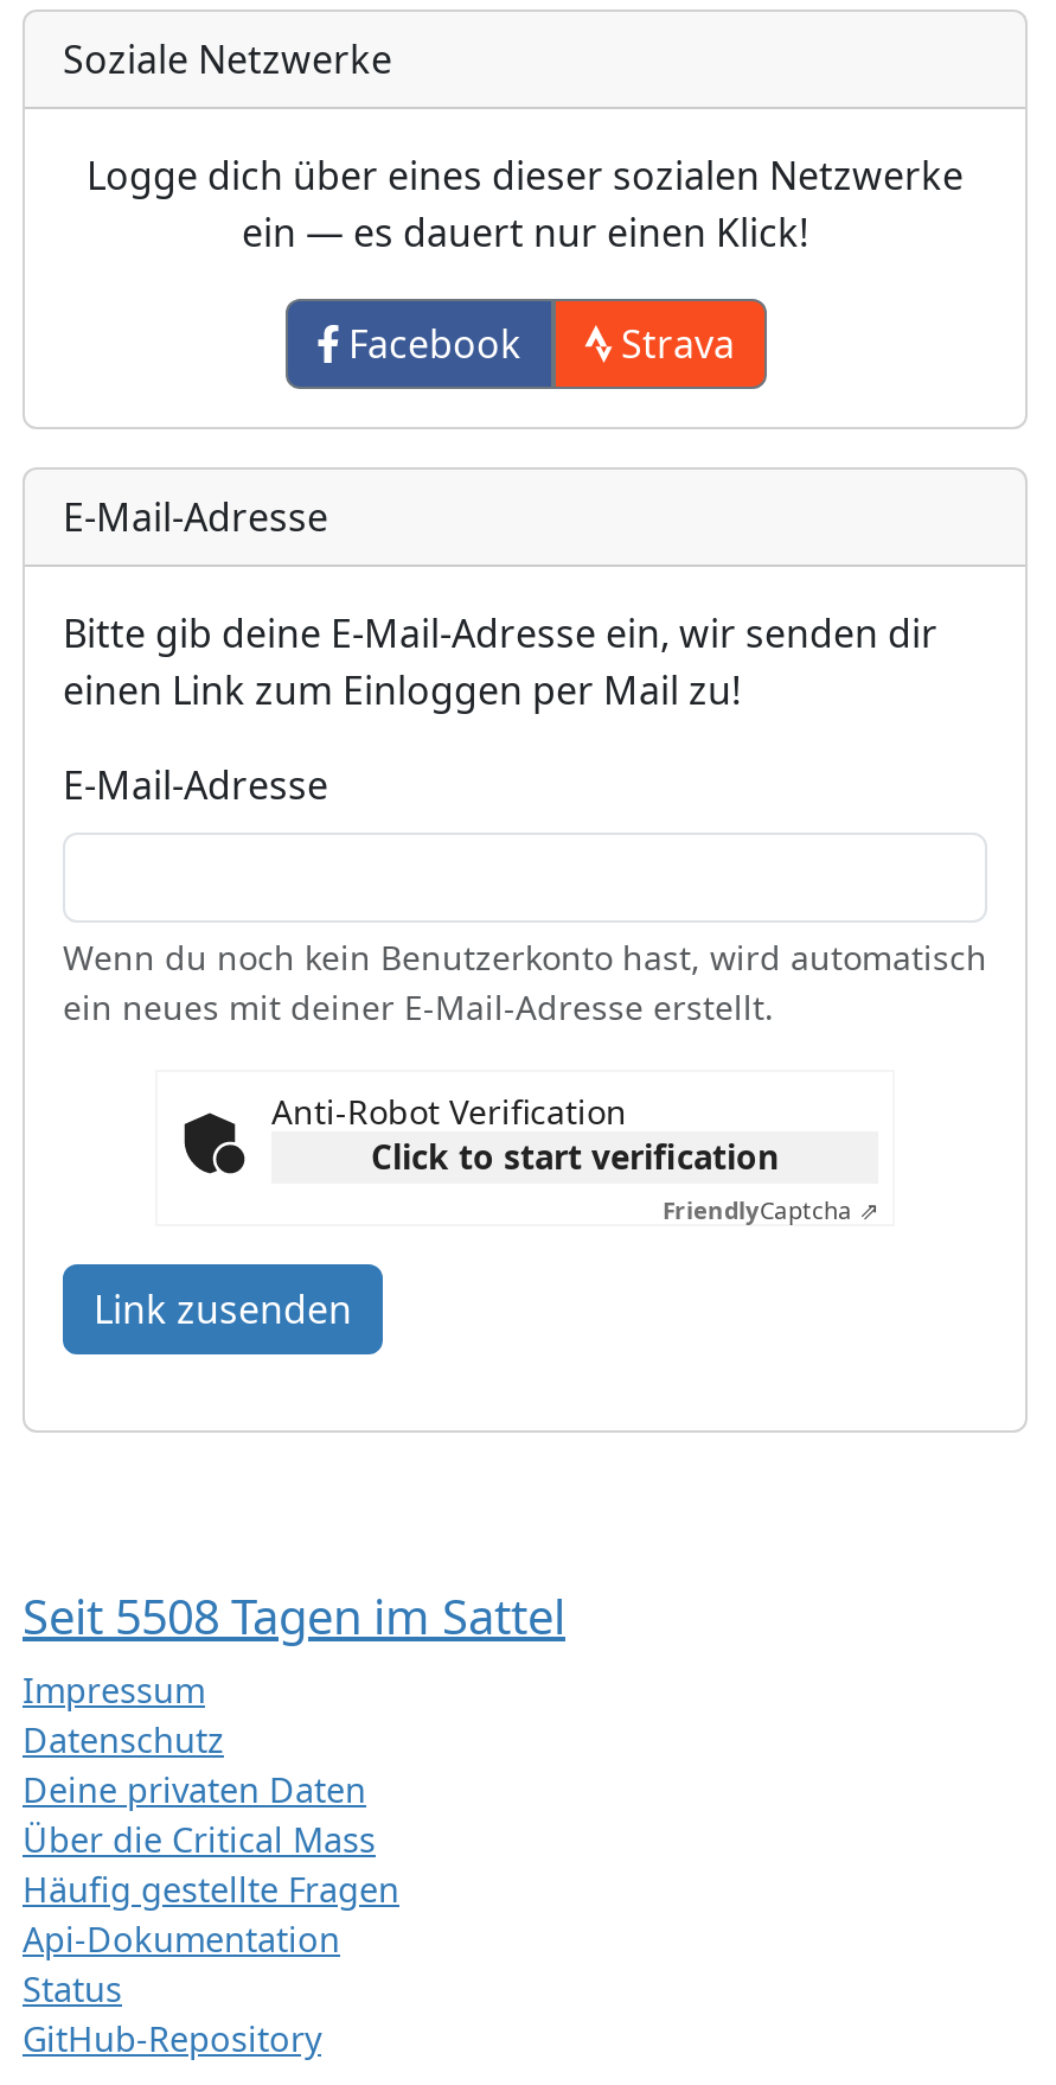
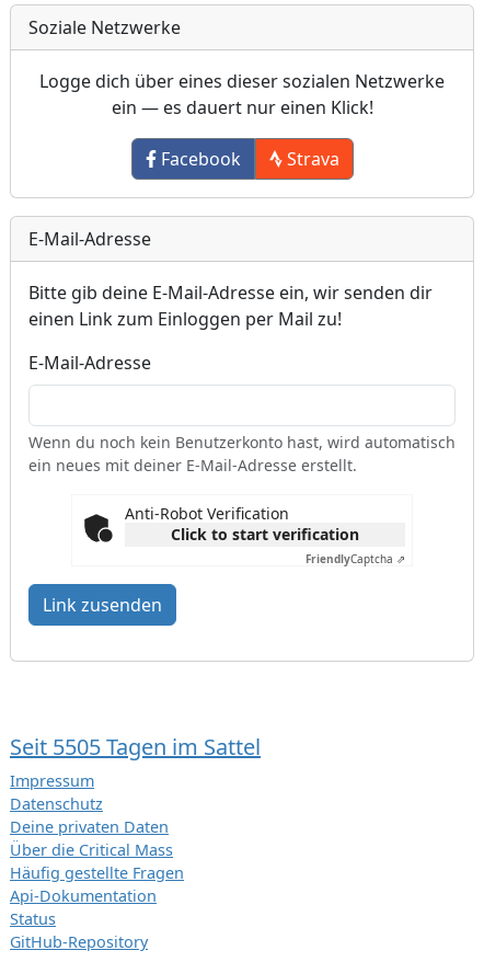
[23,1585,565,1649] Seit 5508 Tagen im Sattel -> [10,732,261,761] Seit 5505 Tagen im Sattel

